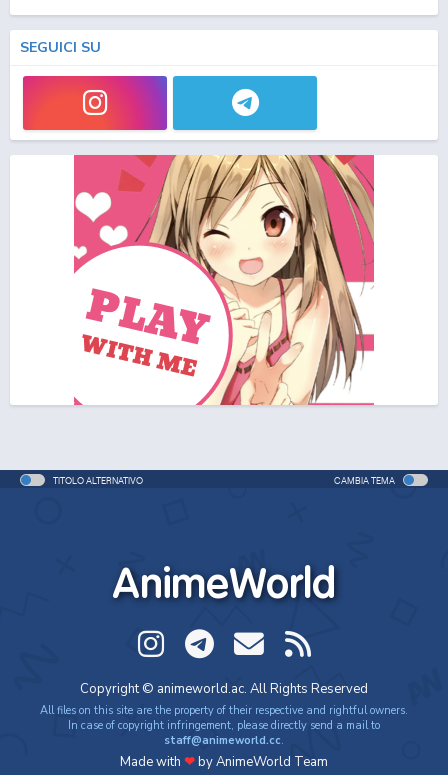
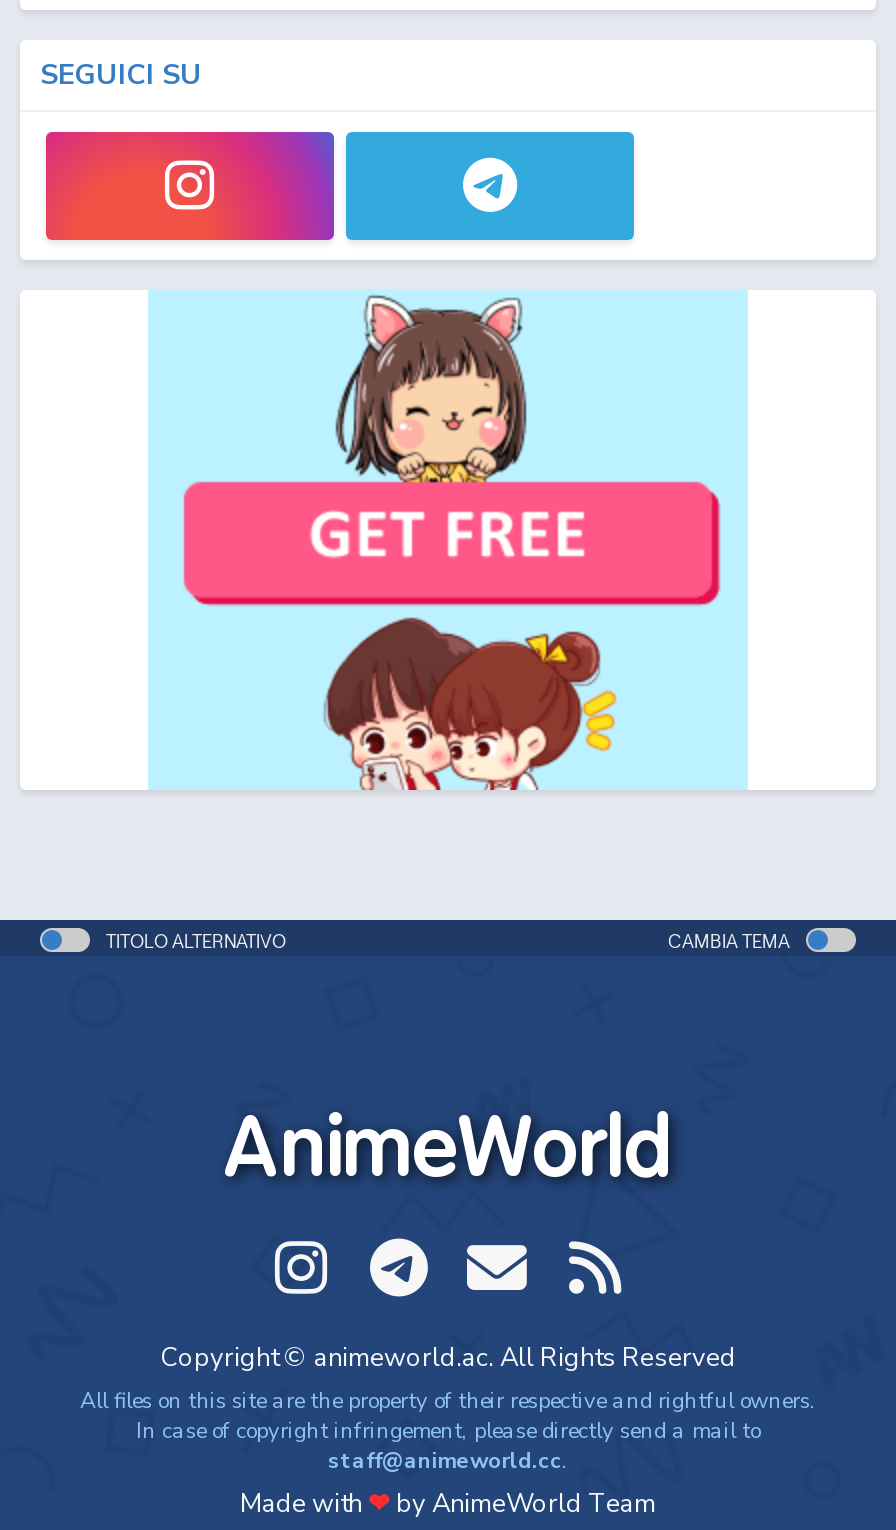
[73,154,375,406] [image] -> [148,290,748,792] [image]

